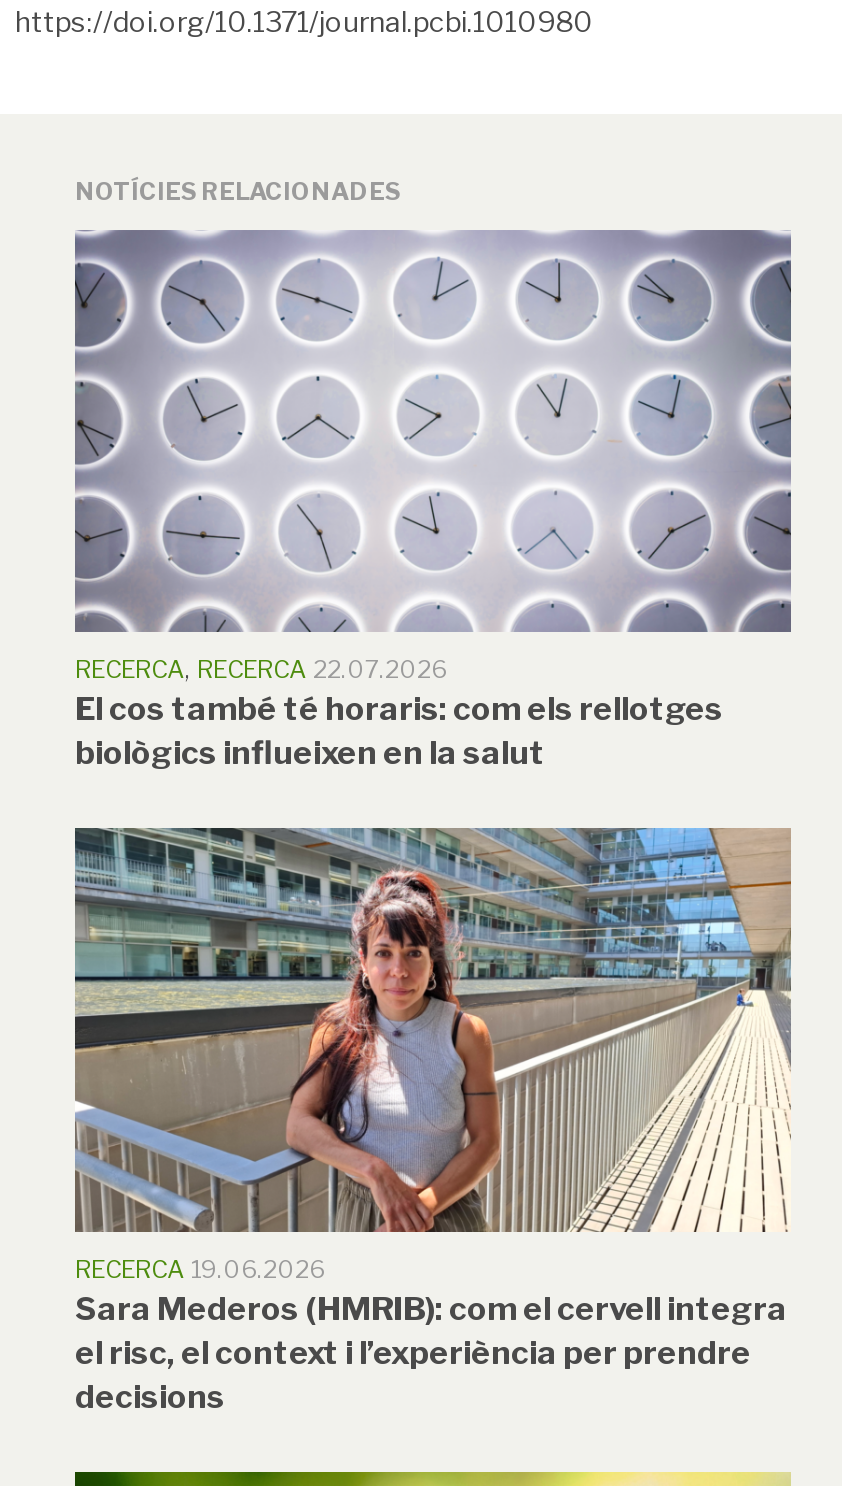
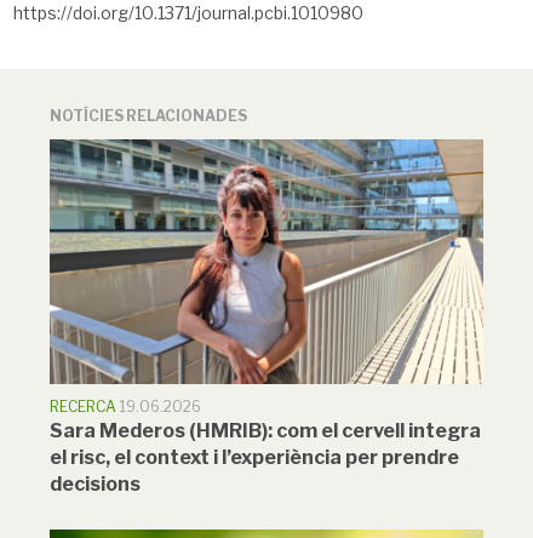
[73,228,793,773] [image] | RECERCA, RECERCA 22.07.2026 | El cos també té horaris: com els rellotges | biològics influeixen en la salut -> none

